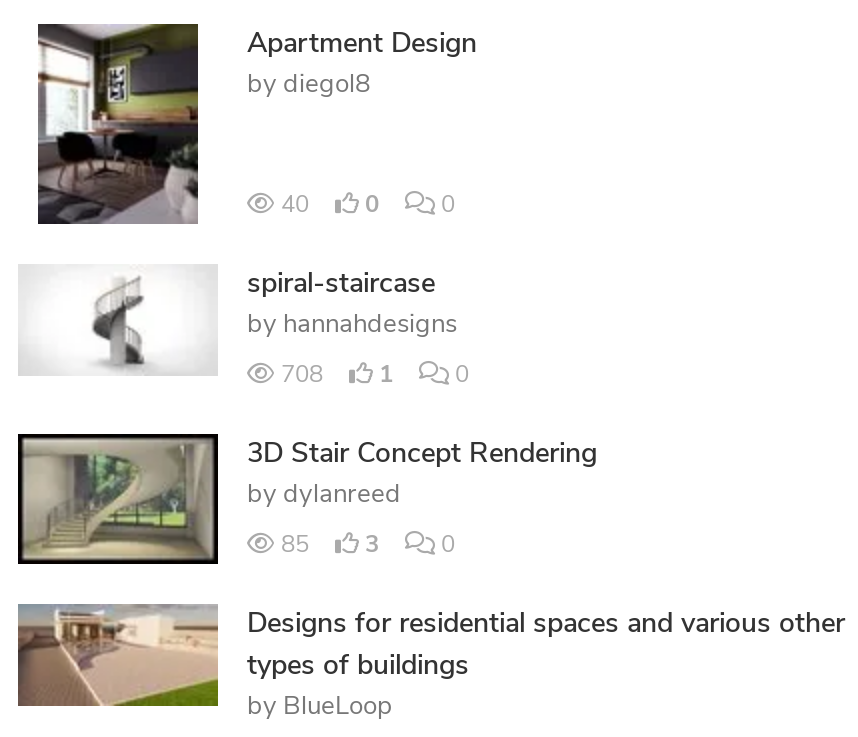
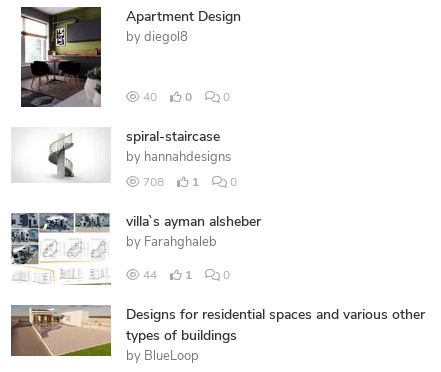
[16,432,597,566] [image] | 3D Stair Concept Rendering | by dylanreed -> [10,212,260,285] [image] | villa`s ayman alsheber | by Farahghaleb
[275,533,379,557] 85 | 3 -> [139,269,191,281] 44 | 1

